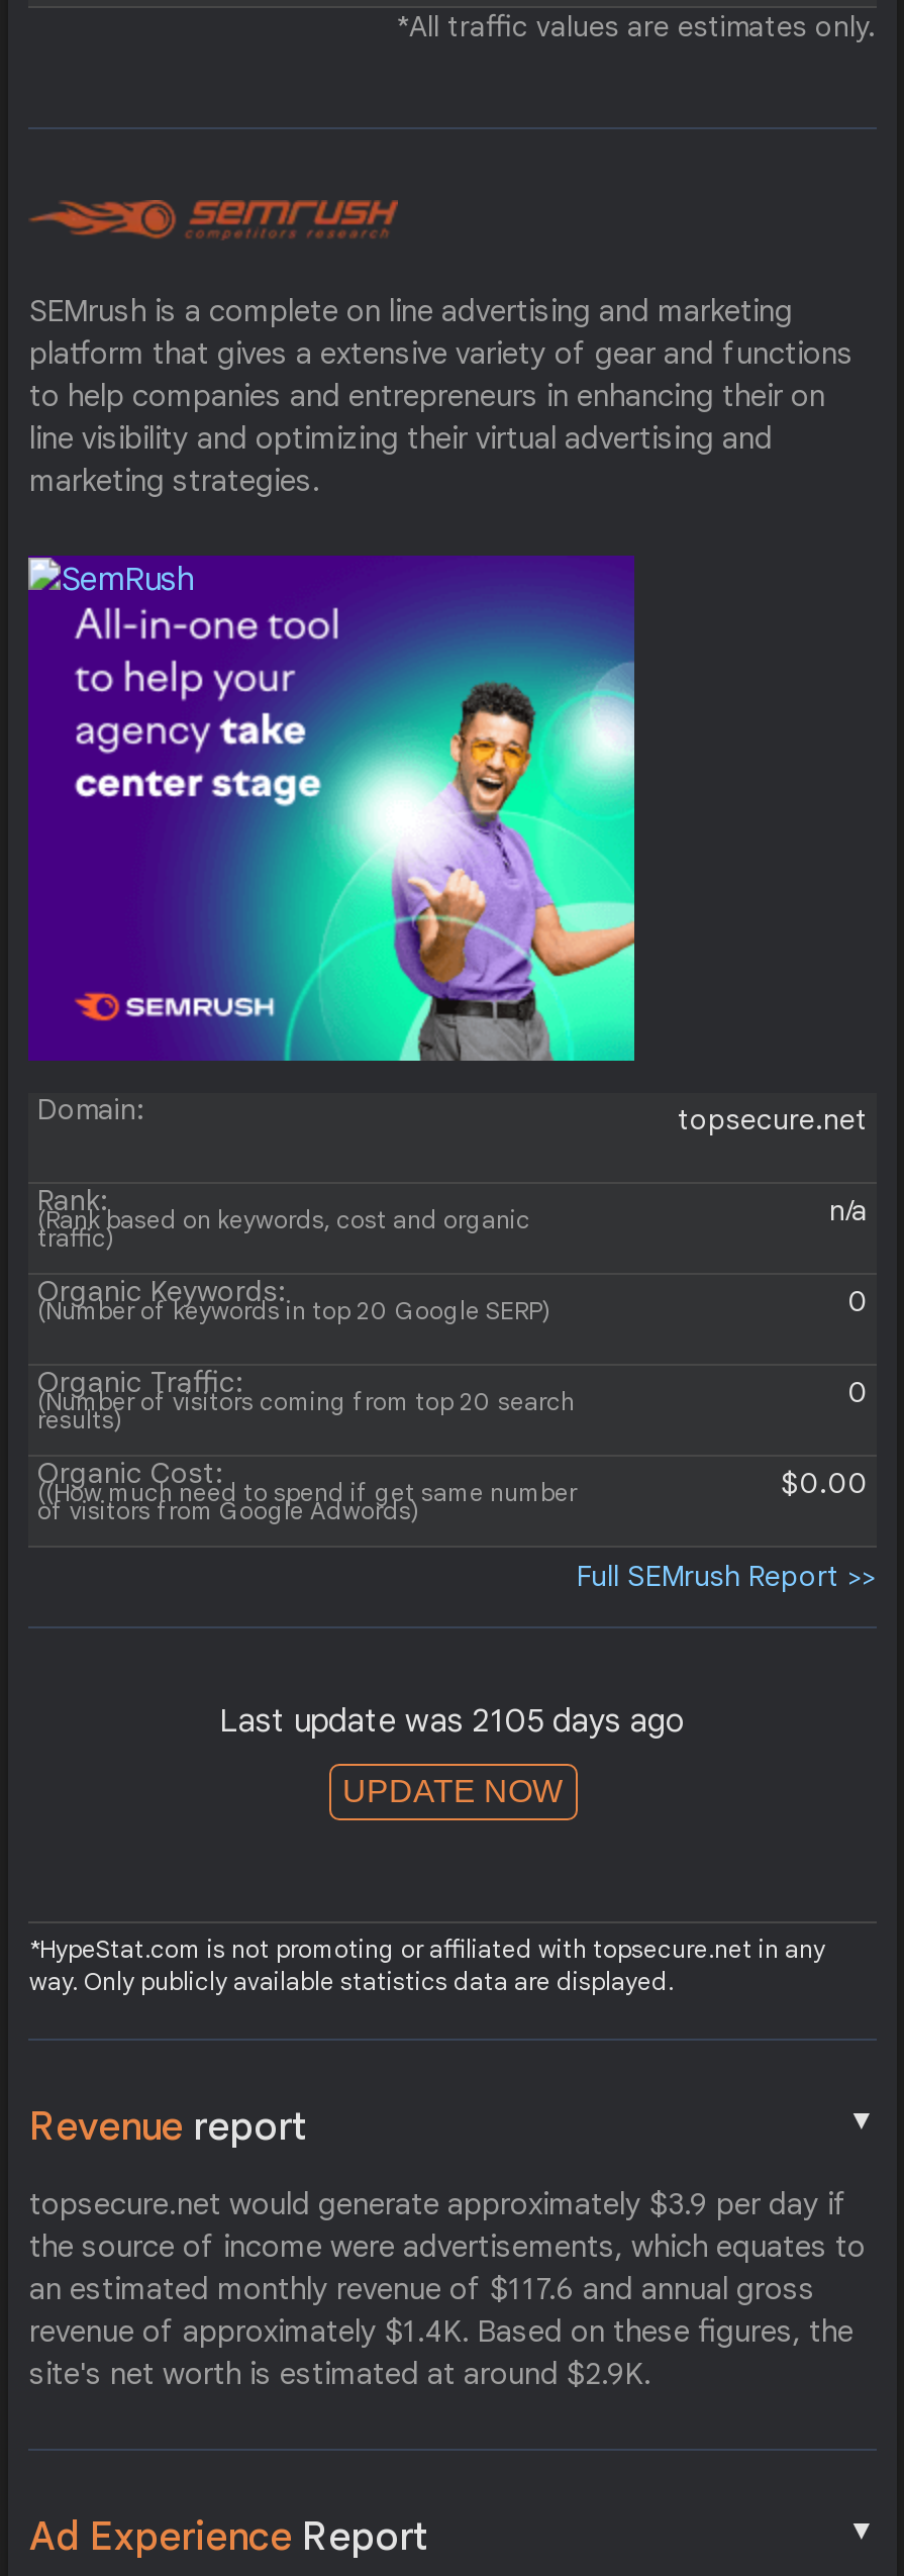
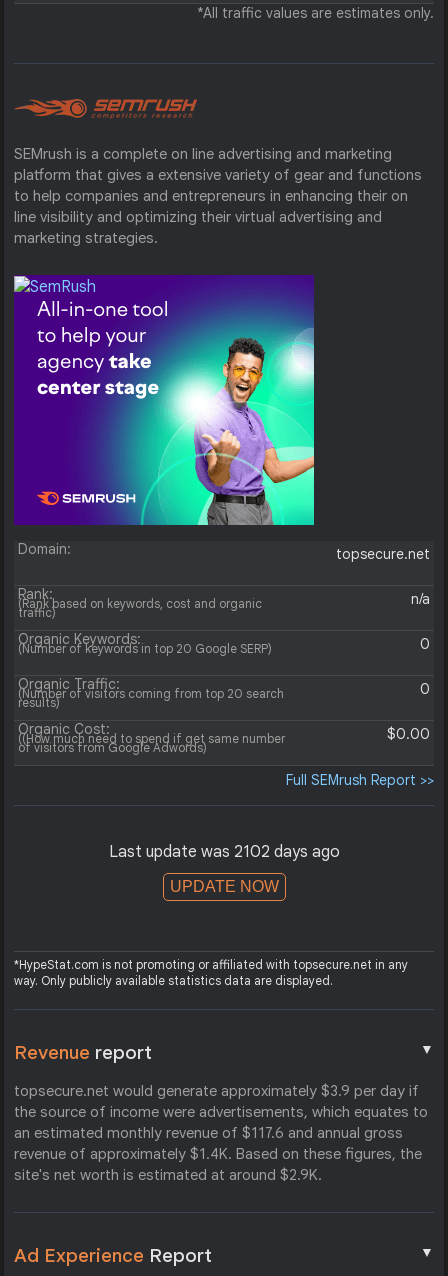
[219,1702,686,1742] Last update was 2105 days ago -> [108,842,339,862] Last update was 2102 days ago

